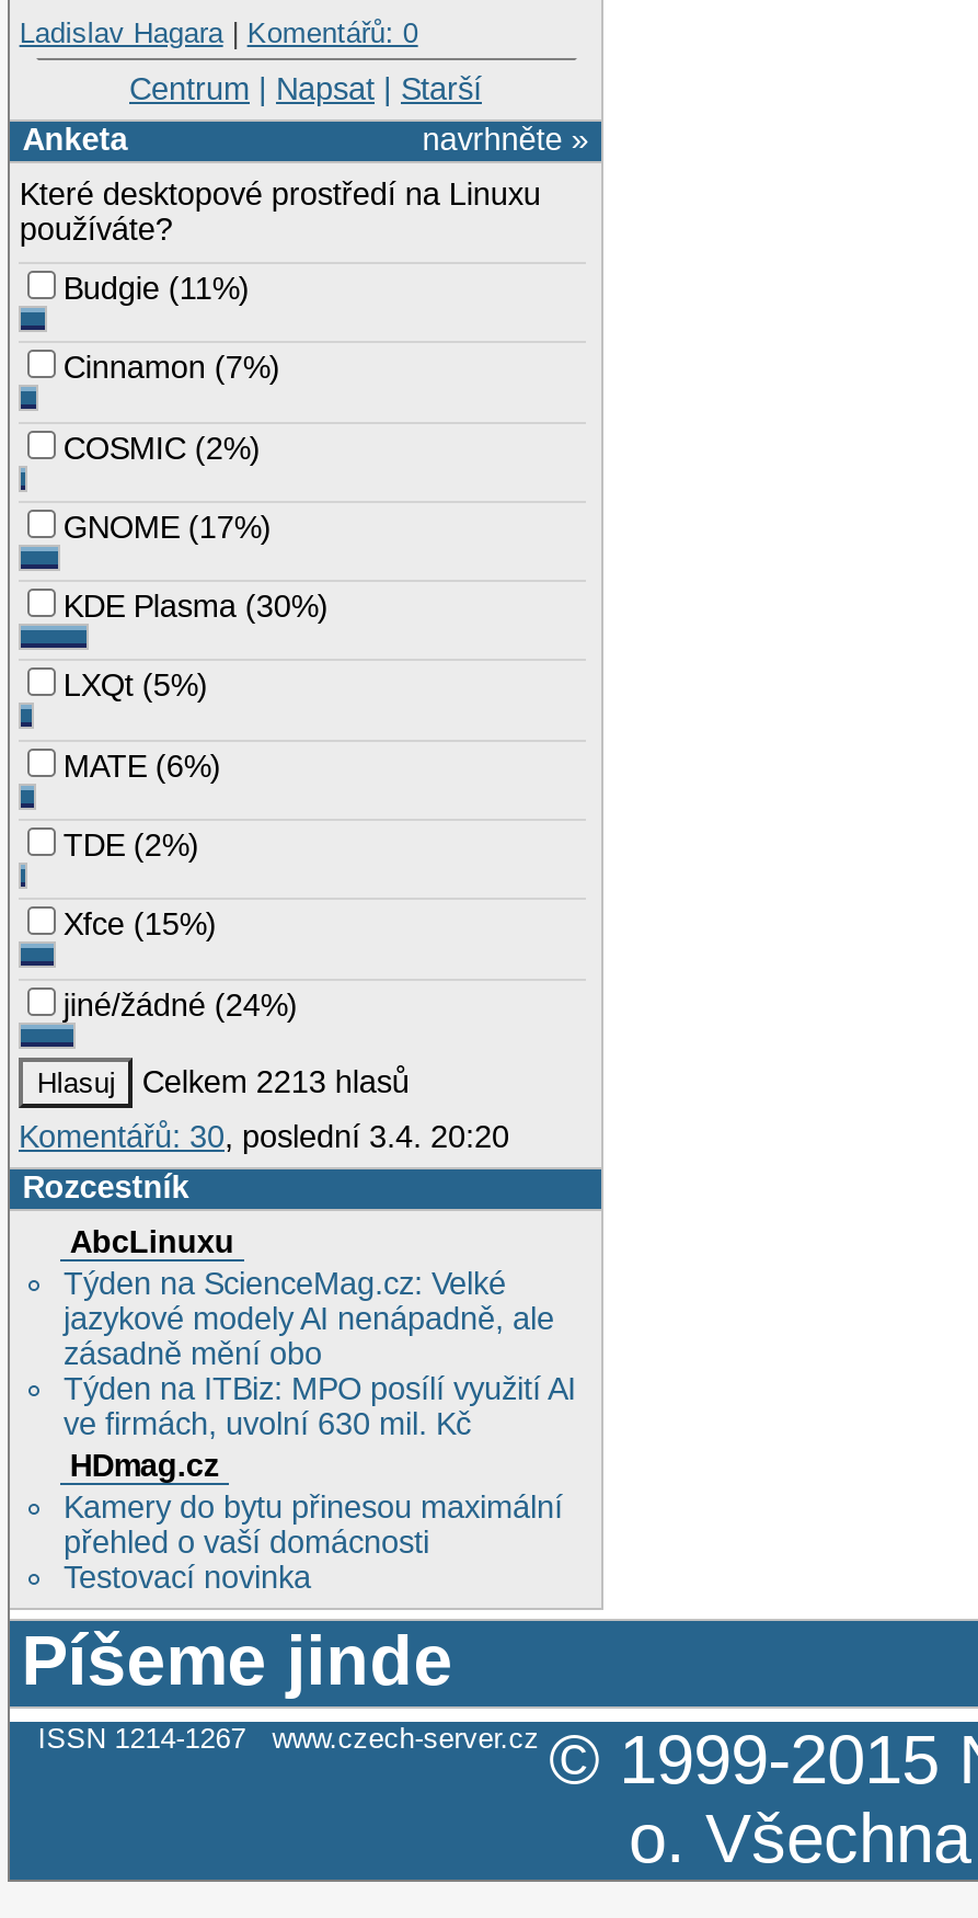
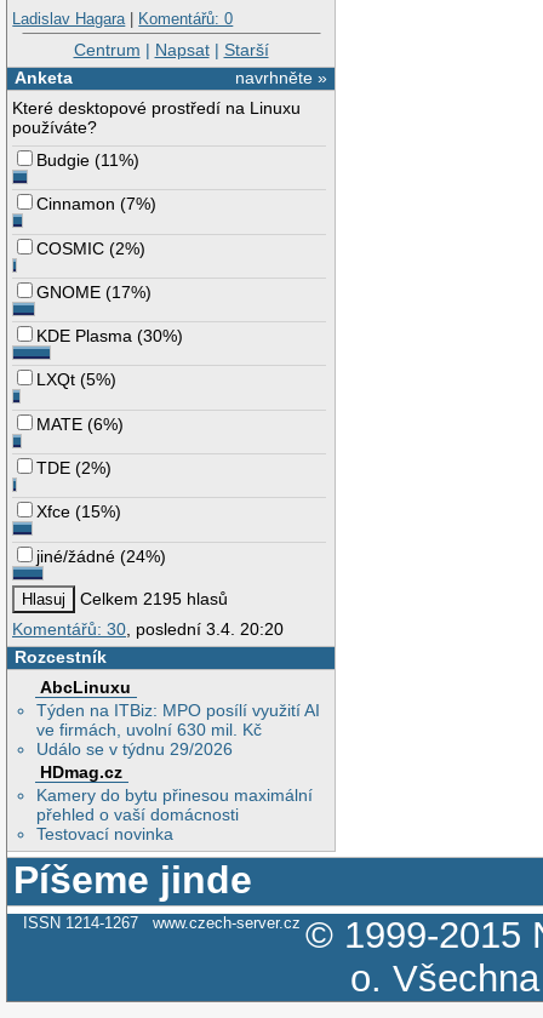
[133,1065,409,1100] Celkem 2213 hlasů -> [76,589,228,609] Celkem 2195 hlasů
[64,1265,554,1371] Týden na ScienceMag.cz: Velké | jazykové modely AI nenápadně, ale | zásadně mění obo -> none
moved [64,1371,576,1441] -> [37,700,321,739]: Týden na ITBiz: MPO posílí využití AI | ve firmách, uvolní 630 mil. Kč
none -> [37,739,233,758] Událo se v týdnu 29/2026

